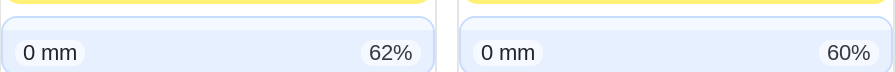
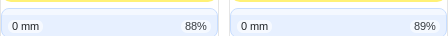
[369,39,413,63] 62% -> [185,19,207,31] 88%
[827,39,871,63] 60% -> [414,19,436,31] 89%

